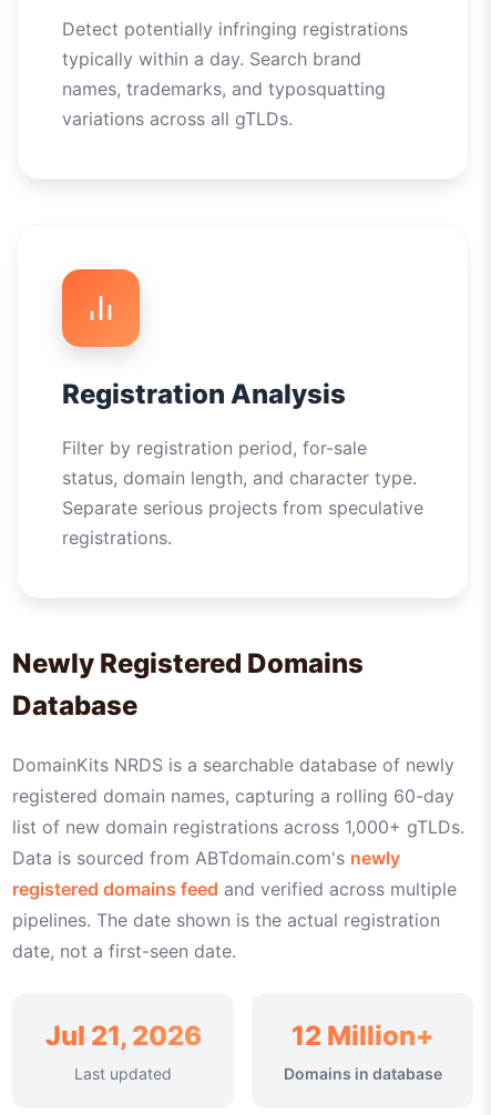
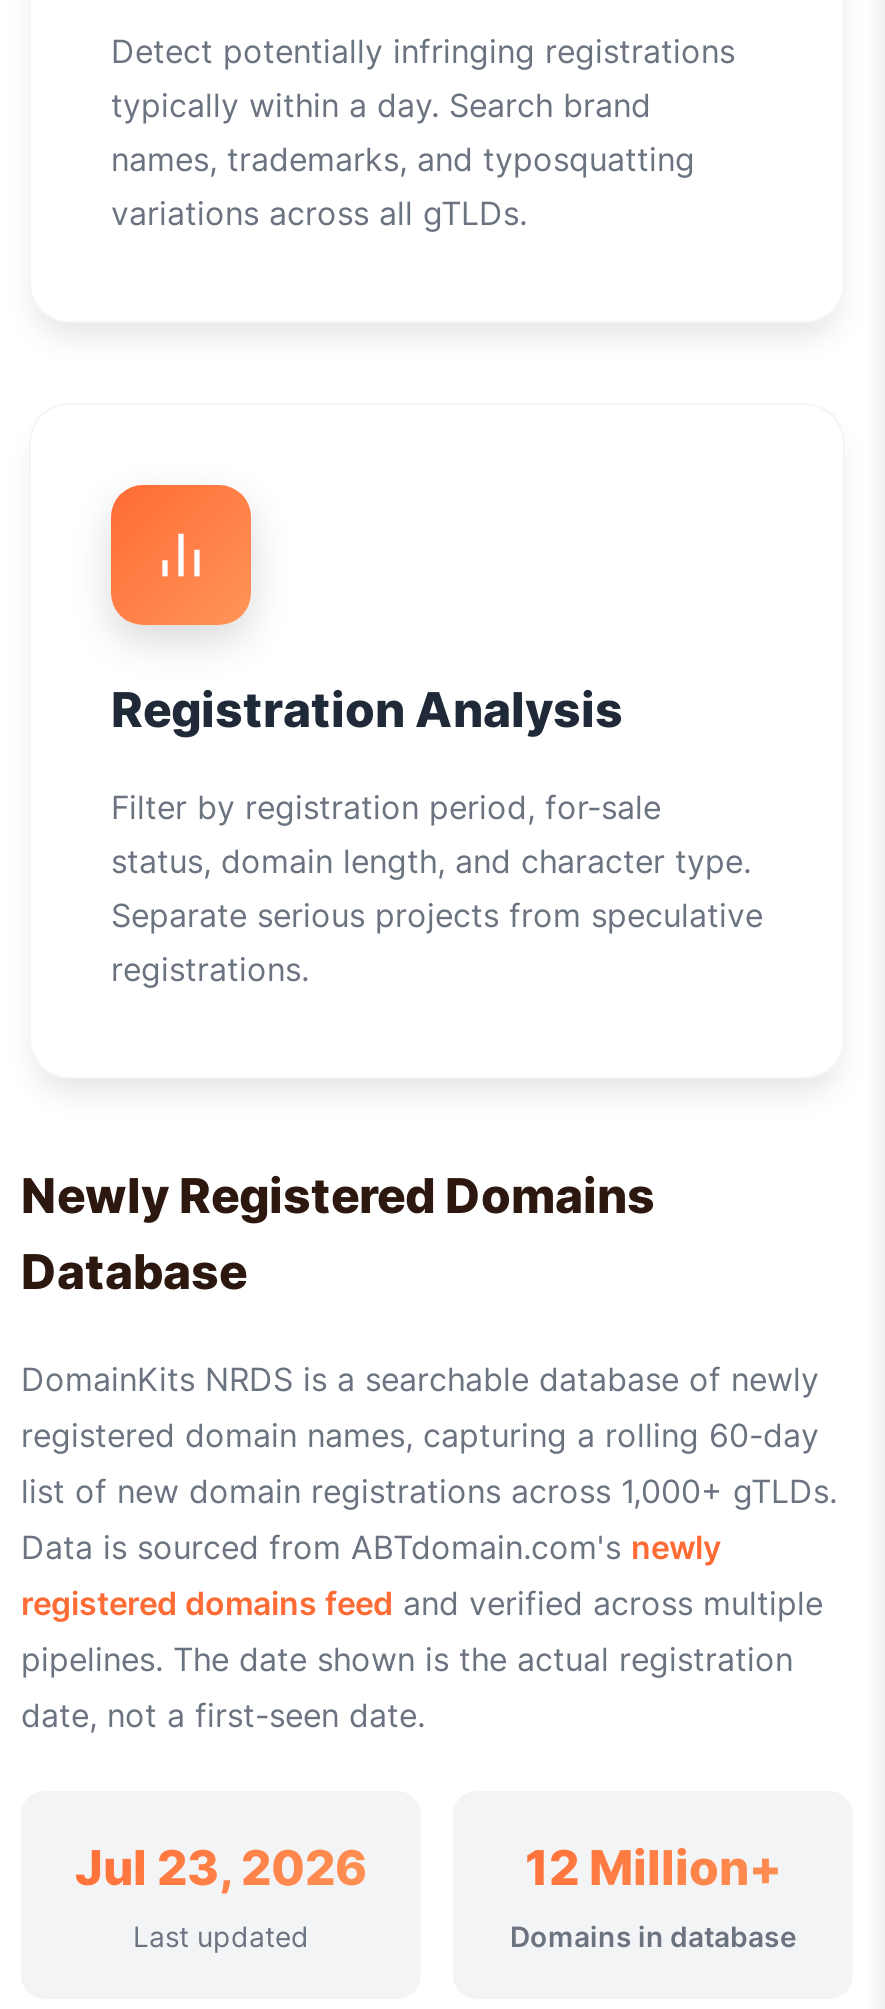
[45,1020,201,1052] Jul 21, 2026 -> [75,1839,367,1897] Jul 23, 2026

